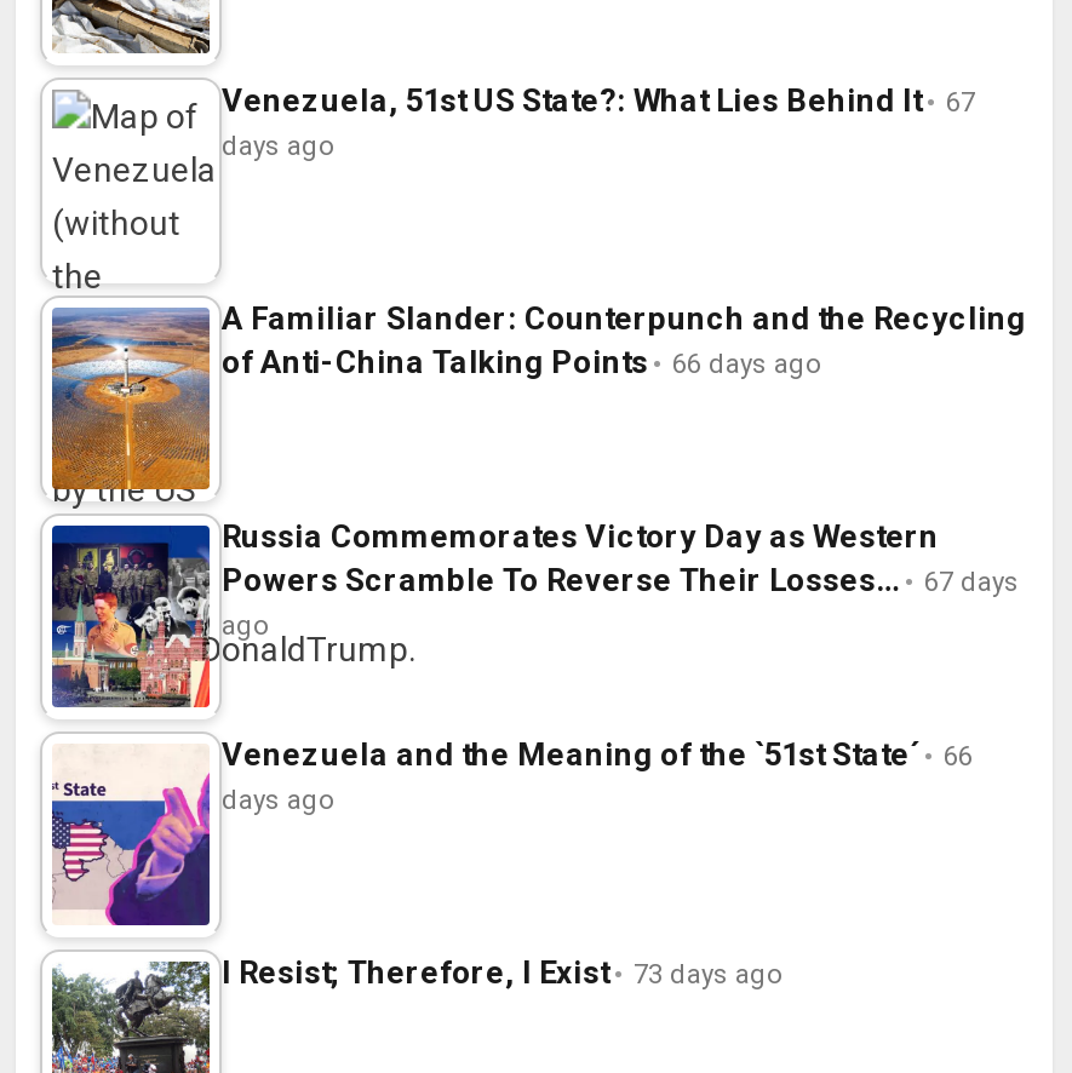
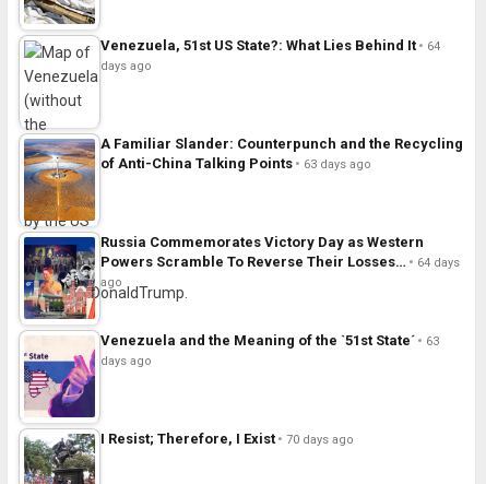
[222,83,975,119] Venezuela, 51st US State?: What Lies Behind It 67 -> [100,37,440,54] Venezuela, 51st US State?: What Lies Behind It 64
[222,345,822,381] of Anti-China Talking Points 66 days ago -> [100,155,371,172] of Anti-China Talking Points 63 days ago
[222,563,1019,599] Powers Scramble To Reverse Their Losses… 67 days -> [100,254,460,270] Powers Scramble To Reverse Their Losses… 64 days
[222,737,973,773] Venezuela and the Meaning of the `51st State´ 66 -> [100,332,439,349] Venezuela and the Meaning of the `51st State´ 63
[222,955,784,991] I Resist; Therefore, I Exist 73 days ago -> [100,431,354,447] I Resist; Therefore, I Exist 70 days ago

